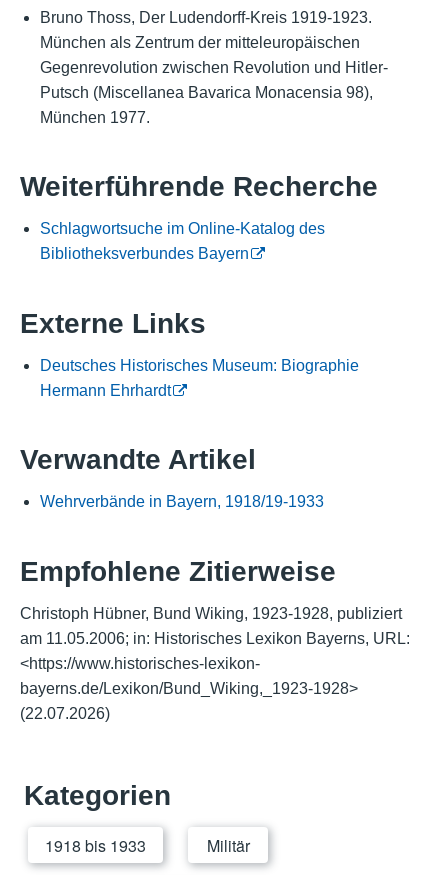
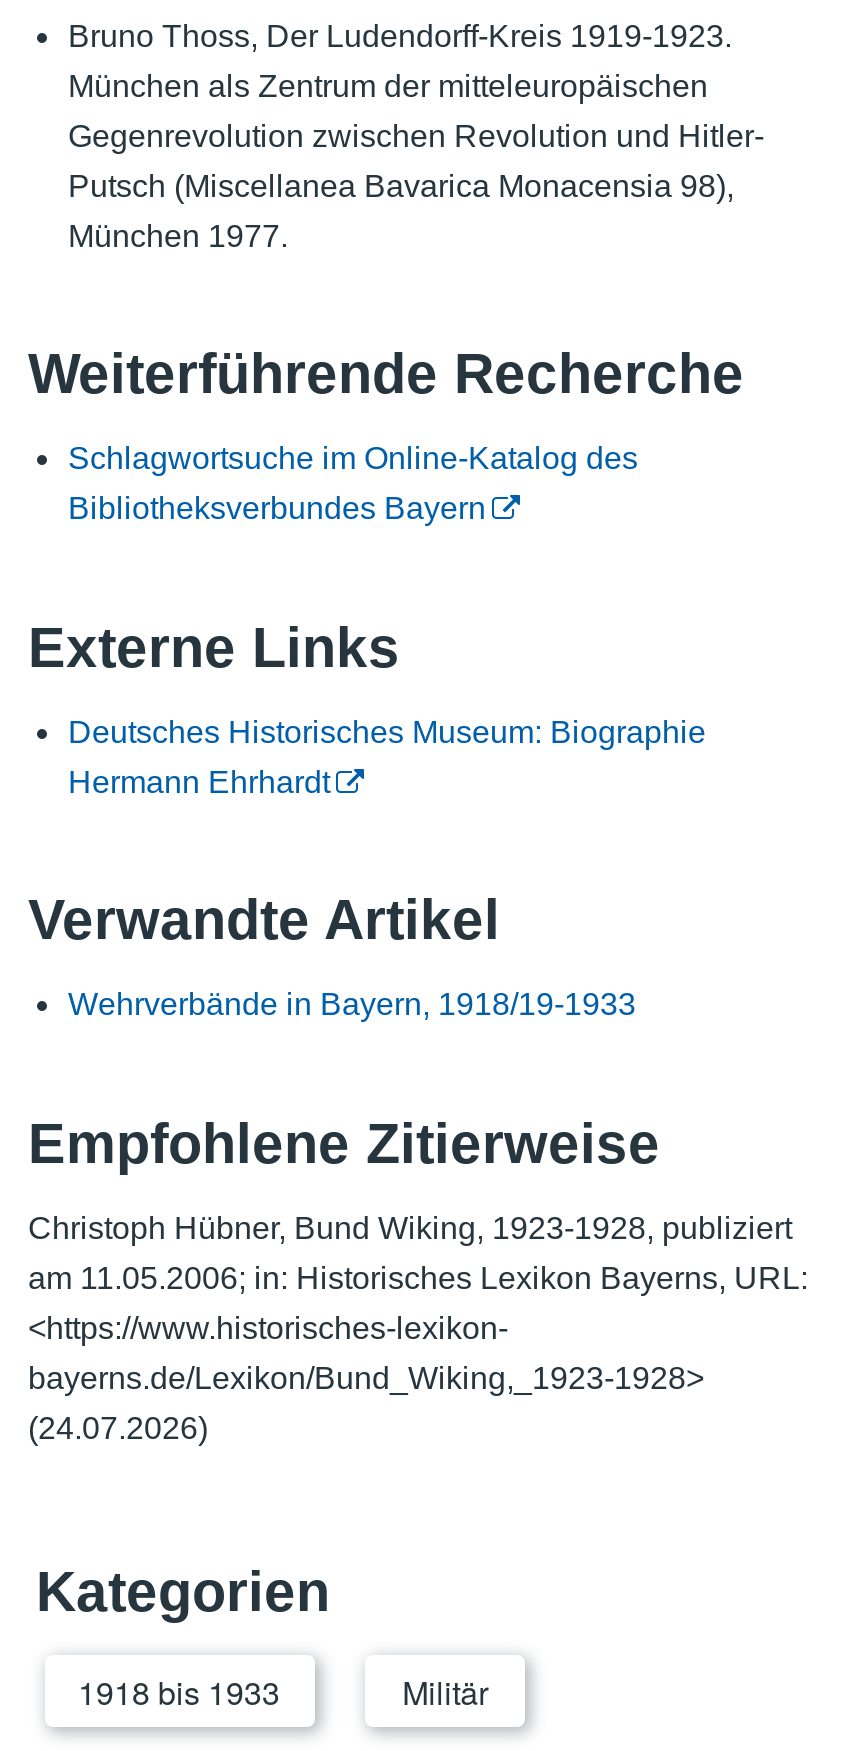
[19,704,109,721] (22.07.2026) -> [28,1410,208,1444] (24.07.2026)

